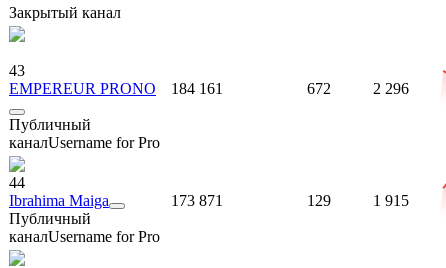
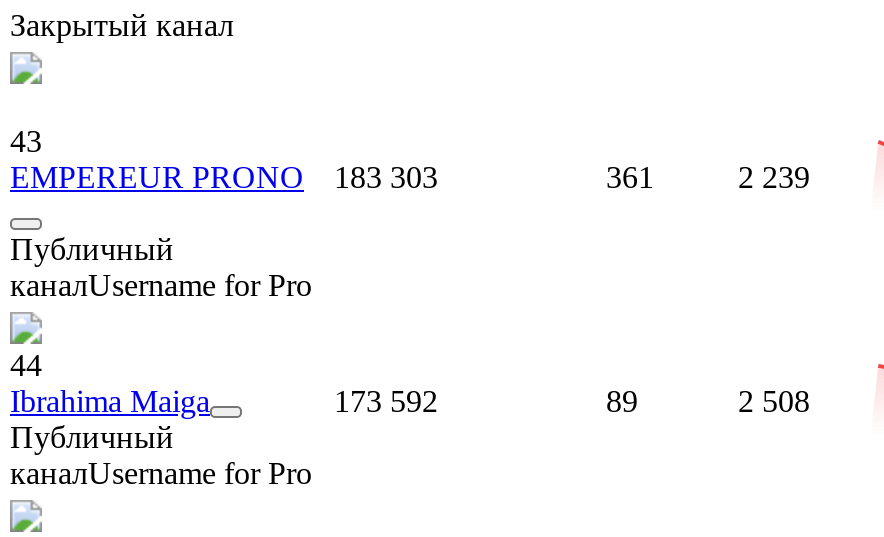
[9,80,223,97] EMPEREUR PRONO 184 161 -> [10,160,438,194] EMPEREUR PRONO 183 303
[307,80,331,97] 672 -> [606,160,654,194] 361
[373,80,409,97] 2 296 -> [738,160,810,194] 2 239
[171,192,223,209] 173 871 -> [334,384,438,418] 173 592
[307,192,331,209] 129 -> [606,384,638,418] 89
[373,192,409,209] 1 915 -> [738,384,810,418] 2 508

